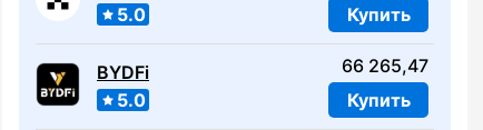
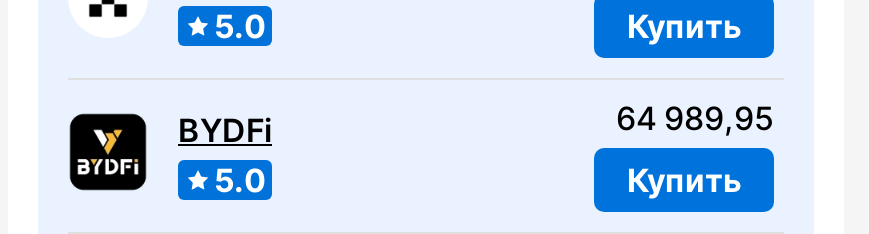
[342,55,428,77] 66 265,47 -> [616,99,774,139] 64 989,95

